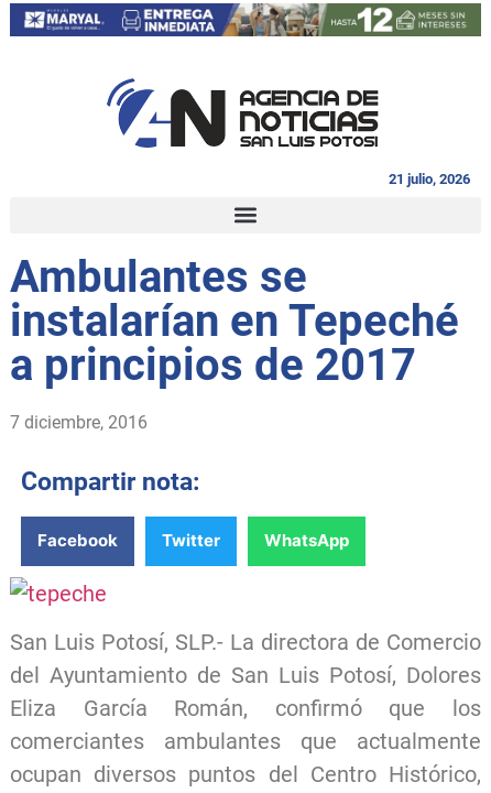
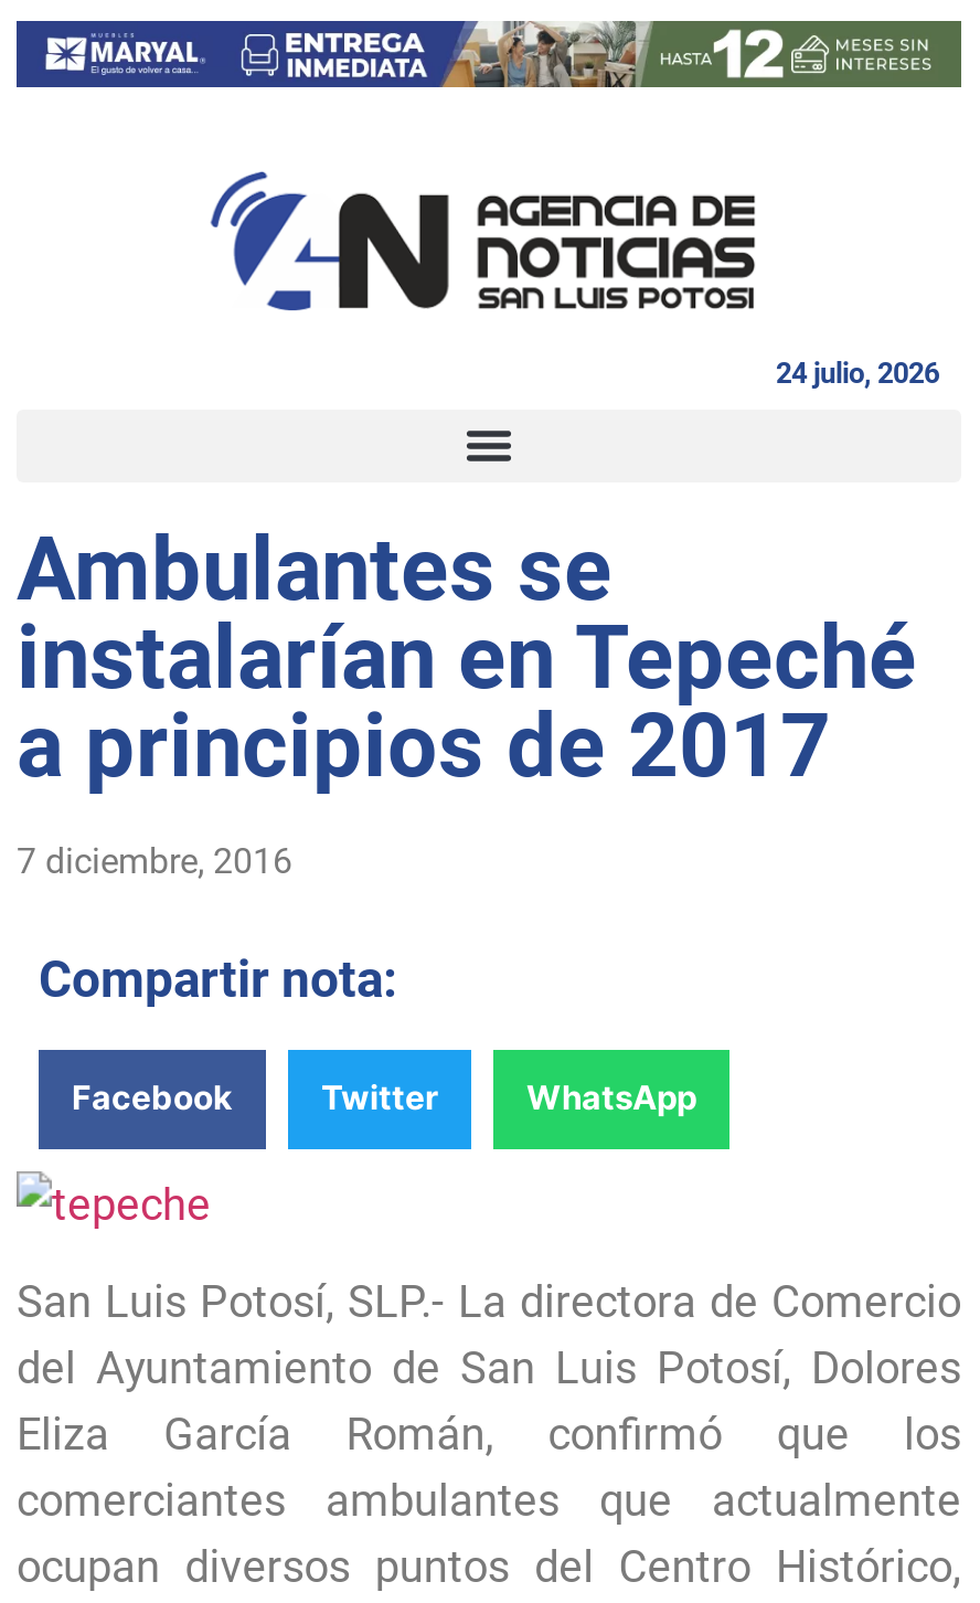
[389,170,470,187] 21 julio, 2026 -> [776,356,939,389] 24 julio, 2026

